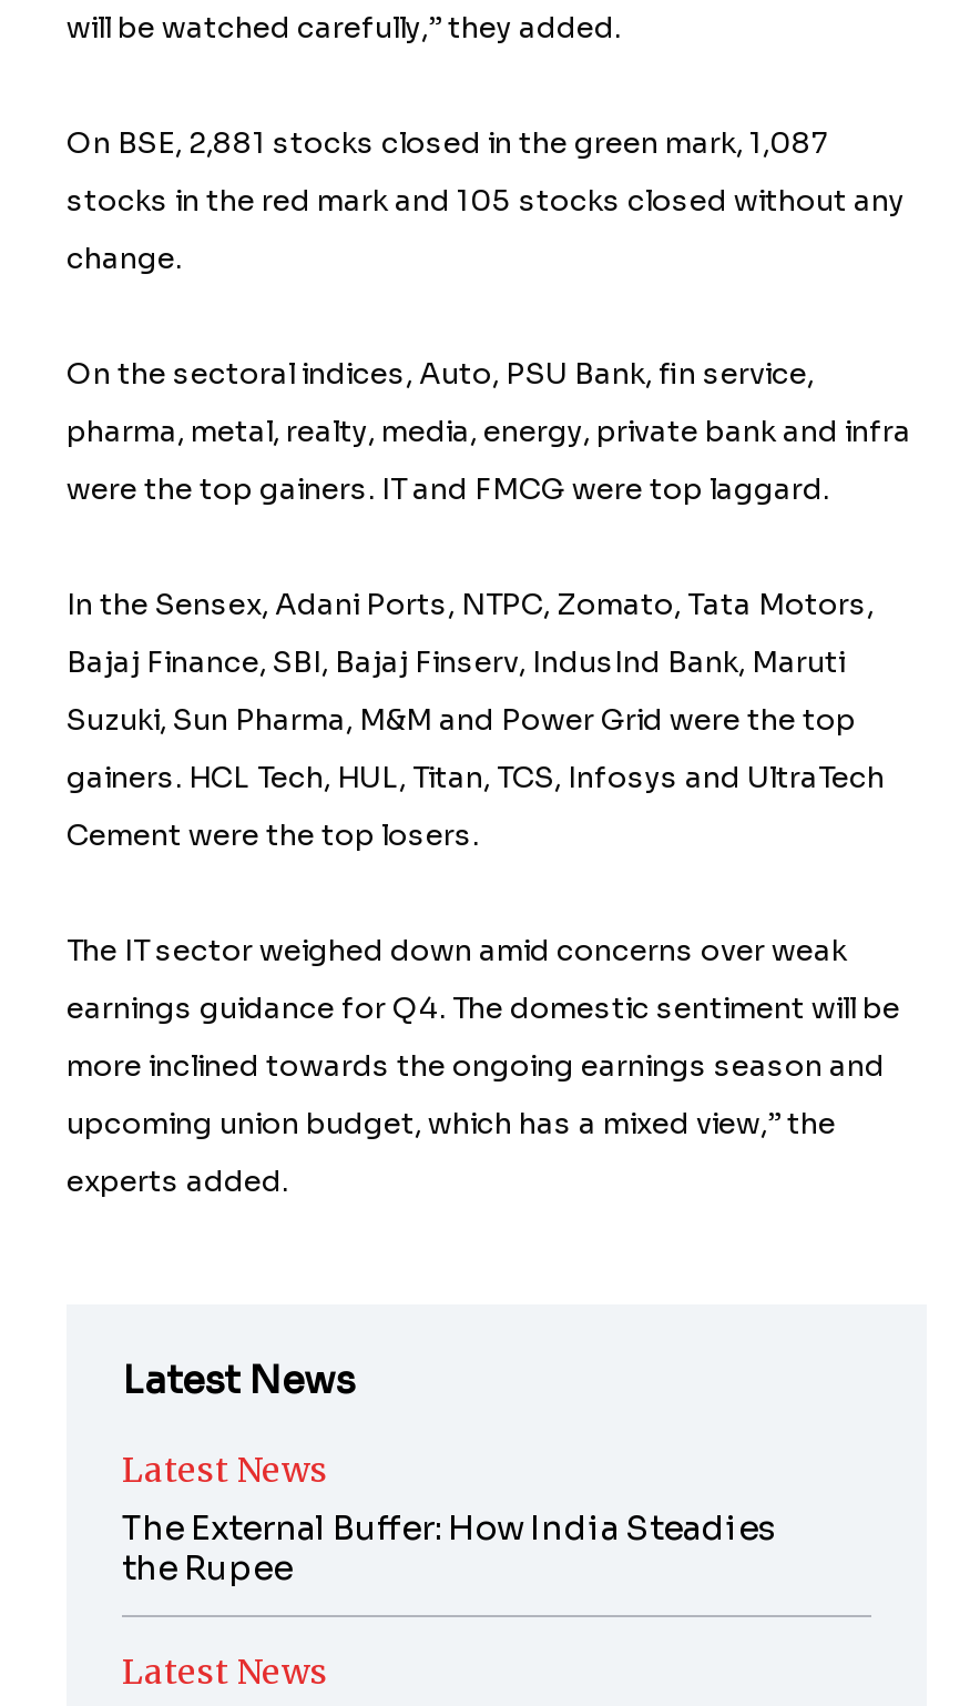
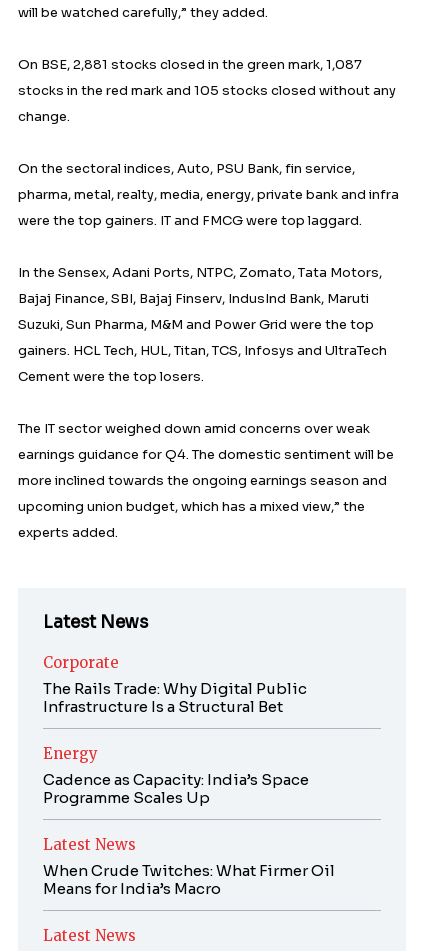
none -> [43,653,309,807] Corporate | The Rails Trade: Why Digital Public | Infrastructure Is a Structural Bet | Energy | Cadence as Capacity: India’s Space | Programme Scales Up
[122,1507,776,1590] The External Buffer: How India Steadies | the Rupee -> [43,861,335,898] When Crude Twitches: What Firmer Oil | Means for India’s Macro

